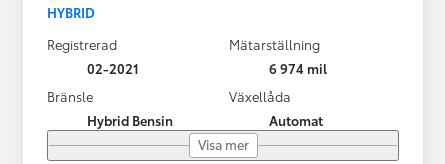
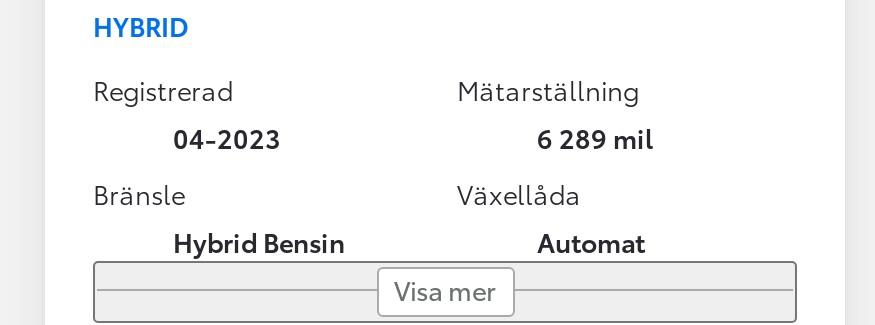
[87,59,139,77] 02-2021 -> [173,118,281,154] 04-2023
[269,59,327,77] 6 974 mil -> [537,118,653,154] 6 289 mil

